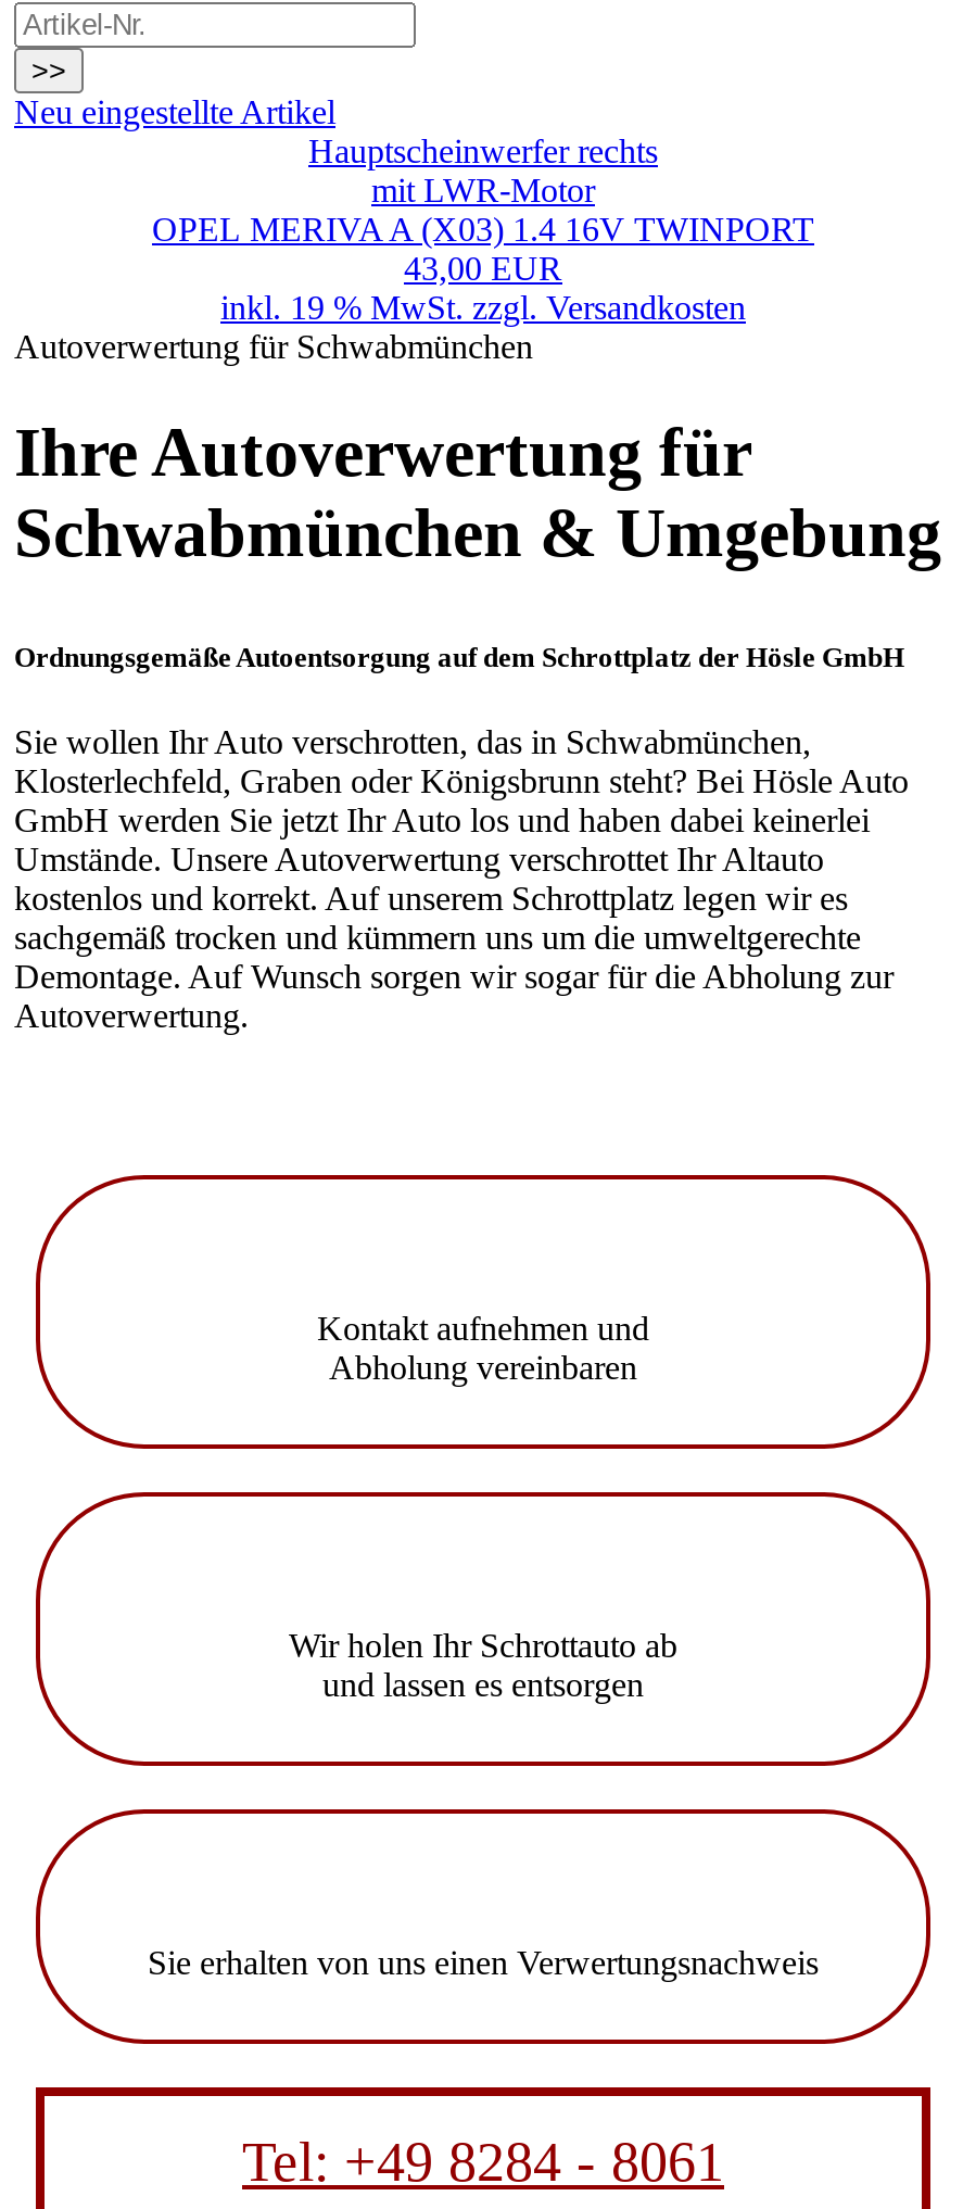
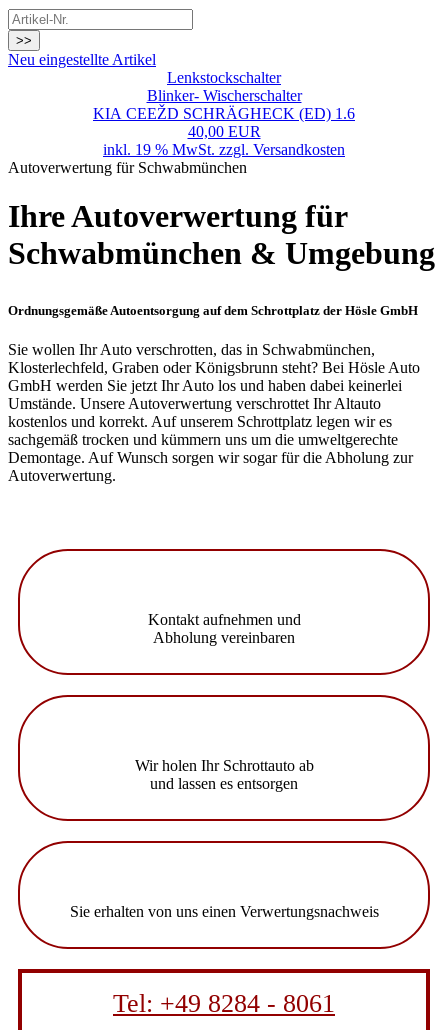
[152,132,814,287] Hauptscheinwerfer rechts | mit LWR-Motor | OPEL MERIVA A (X03) 1.4 16V TWINPORT | 43,00 EUR -> [93,69,355,140] Lenkstockschalter | Blinker- Wischerschalter | KIA CEEŽD SCHRÄGHECK (ED) 1.6 | 40,00 EUR

